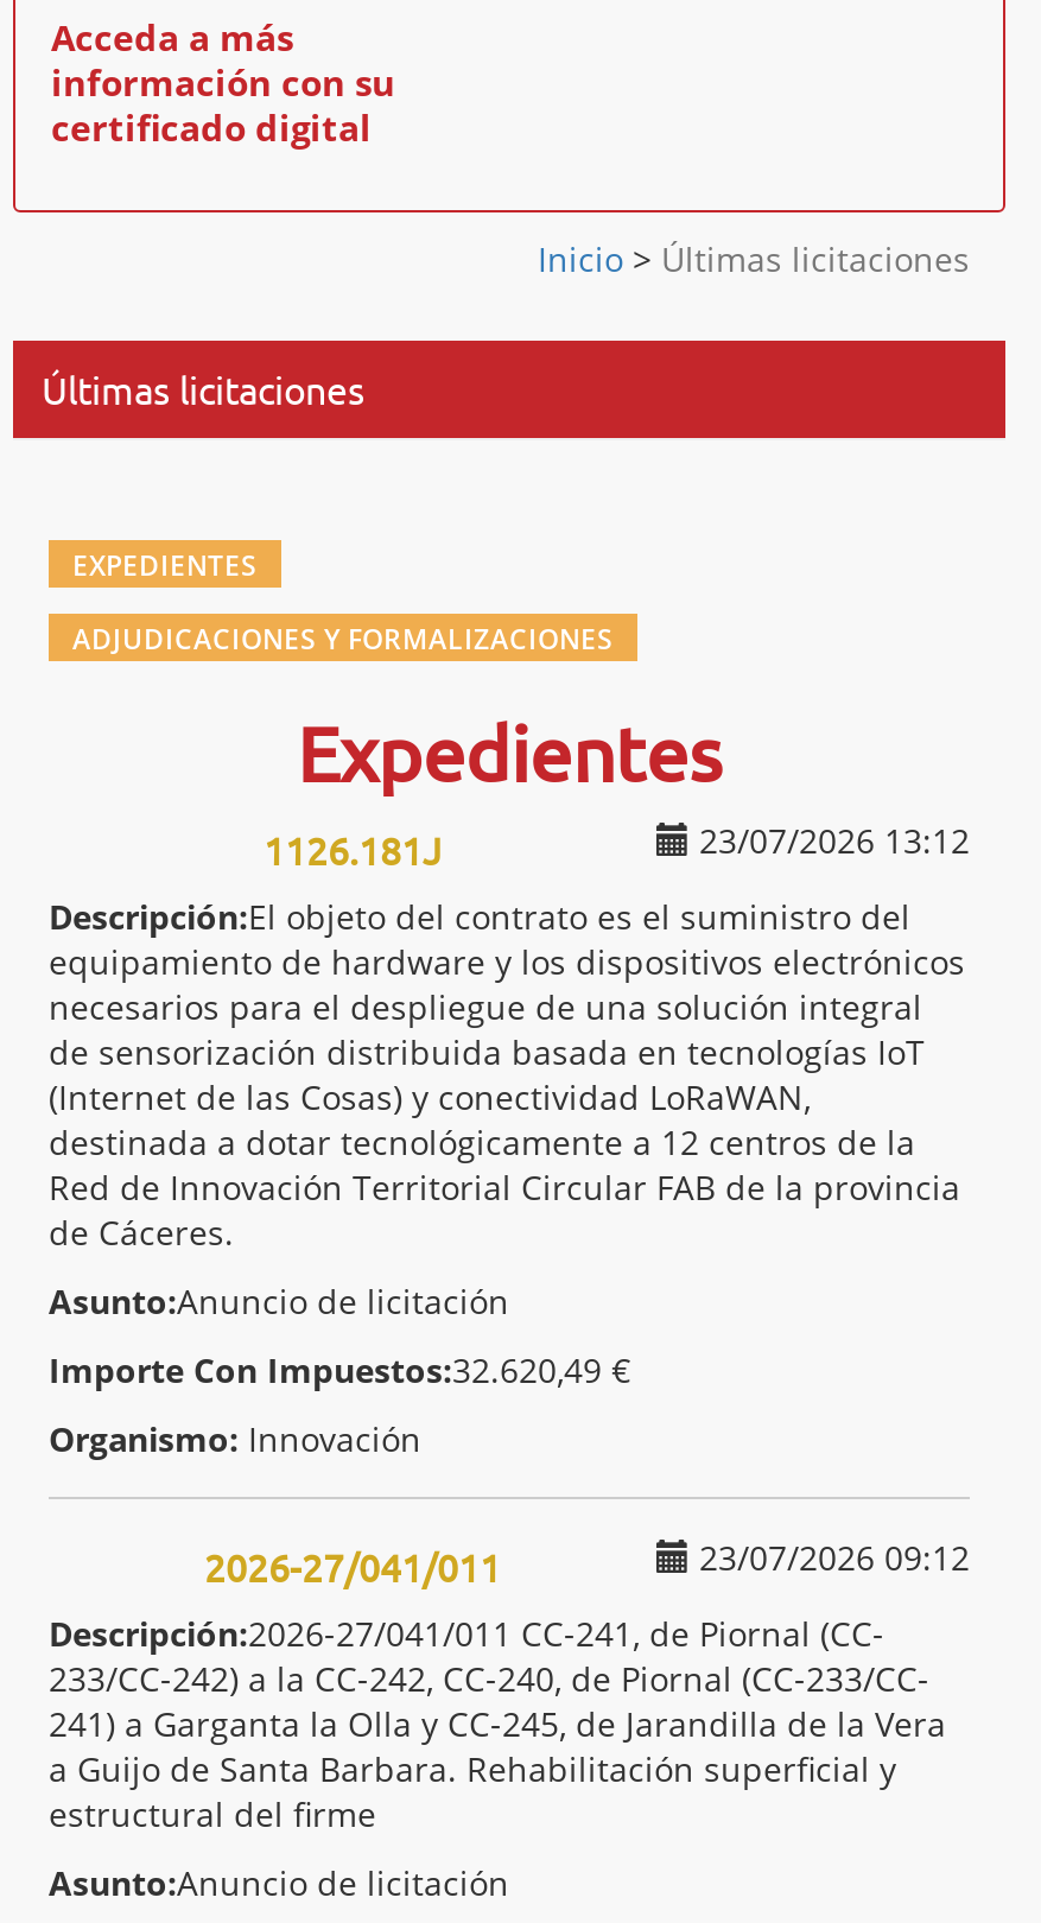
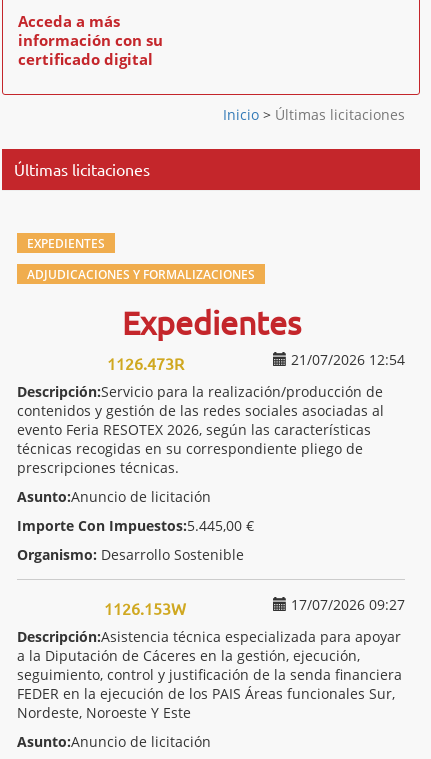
[49,818,970,1255] 23/07/2026 13:12 | 1126.181J | Descripción:El objeto del contrato es el suministro del | equipamiento de hardware y los dispositivos electrónicos | necesarios para el despliegue de una solución integral | de sensorización distribuida basada en tecnologías IoT | (Internet de las Cosas) y conectividad LoRaWAN, | destinada a dotar tecnológicamente a 12 centros de la | Red de Innovación Territorial Circular FAB de la provincia | de Cáceres. -> [17,350,405,477] 21/07/2026 12:54 | 1126.473R | Descripción:Servicio para la realización/producción de | contenidos y gestión de las redes sociales asociadas al | evento Feria RESOTEX 2026, según las características | técnicas recogidas en su correspondiente pliego de | prescripciones técnicas.
[49,1347,630,1392] Importe Con Impuestos:32.620,49 € -> [17,516,254,535] Importe Con Impuestos:5.445,00 €
[49,1416,421,1461] Organismo: Innovación -> [17,545,244,564] Organismo: Desarrollo Sostenible
[49,1535,970,1836] 23/07/2026 09:12 | 2026-27/041/011 | Descripción:2026-27/041/011 CC-241, de Piornal (CC- | 233/CC-242) a la CC-242, CC-240, de Piornal (CC-233/CC- | 241) a Garganta la Olla y CC-245, de Jarandilla de la Vera | a Guijo de Santa Barbara. Rehabilitación superficial y | estructural del firme -> [17,595,405,722] 17/07/2026 09:27 | 1126.153W | Descripción:Asistencia técnica especializada para apoyar | a la Diputación de Cáceres en la gestión, ejecución, | seguimiento, control y justificación de la senda financiera | FEDER en la ejecución de los PAIS Áreas funcionales Sur, | Nordeste, Noroeste Y Este

